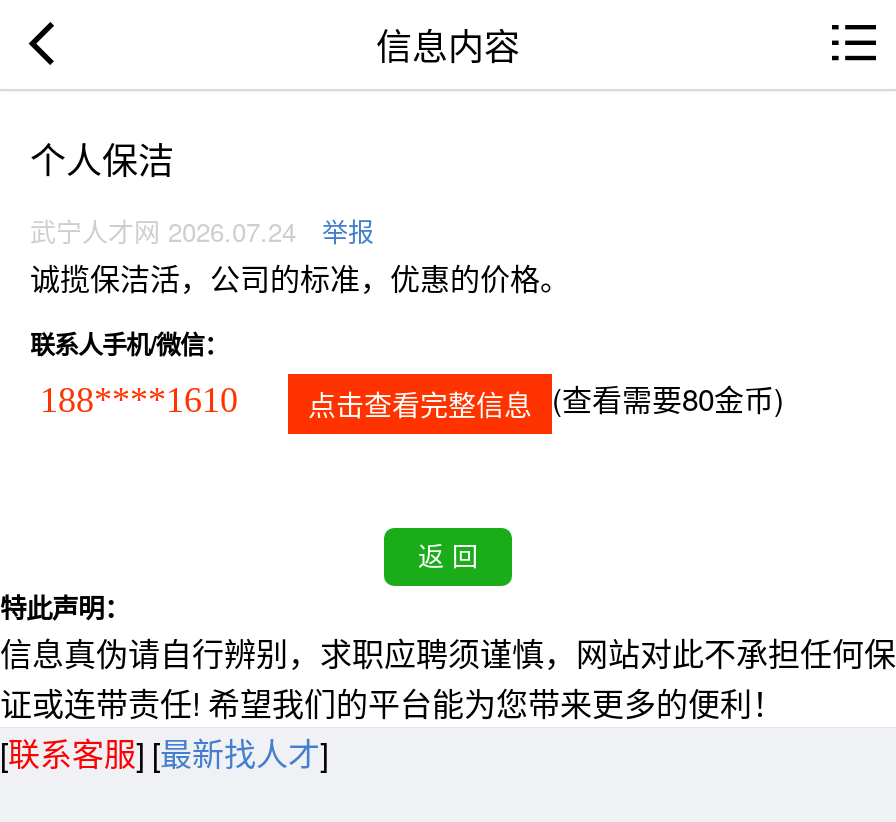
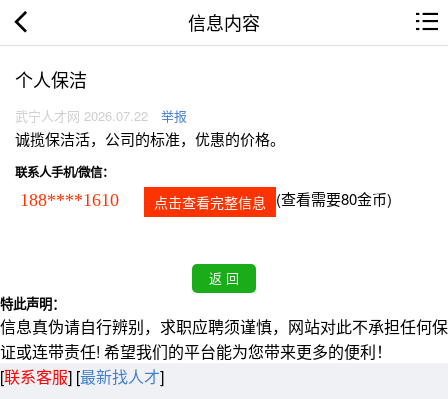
[30,212,374,250] 武宁人才网 2026.07.24 举报 -> [15,106,187,125] 武宁人才网 2026.07.22 举报

